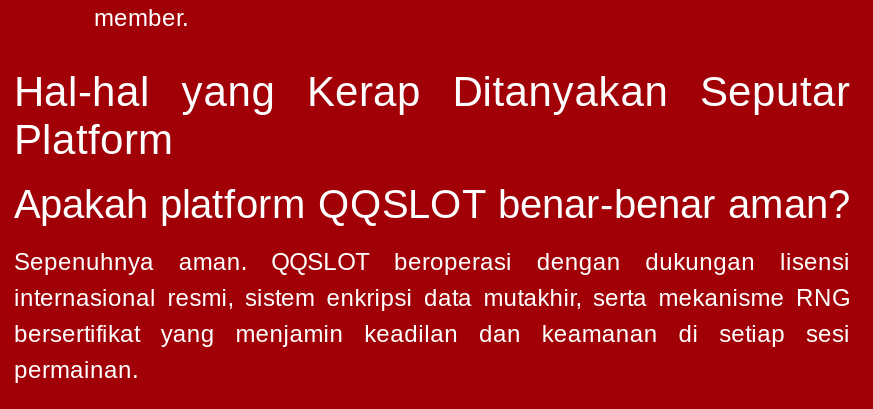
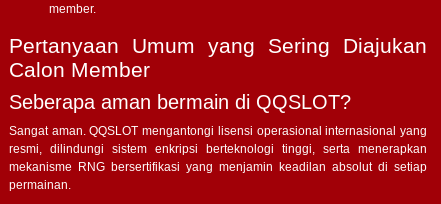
[14,69,850,227] Hal-hal yang Kerap Ditanyakan Seputar | Platform | Apakah platform QQSLOT benar-benar aman? -> [9,34,427,113] Pertanyaan Umum yang Sering Diajukan | Calon Member | Seberapa aman bermain di QQSLOT?
[14,249,850,349] Sepenuhnya aman. QQSLOT beroperasi dengan dukungan lisensi | internasional resmi, sistem enkripsi data mutakhir, serta mekanisme RNG | bersertifikat yang menjamin keadilan dan keamanan di setiap sesi -> [9,124,427,174] Sangat aman. QQSLOT mengantongi lisensi operasional internasional yang | resmi, dilindungi sistem enkripsi berteknologi tinggi, serta menerapkan | mekanisme RNG bersertifikasi yang menjamin keadilan absolut di setiap

